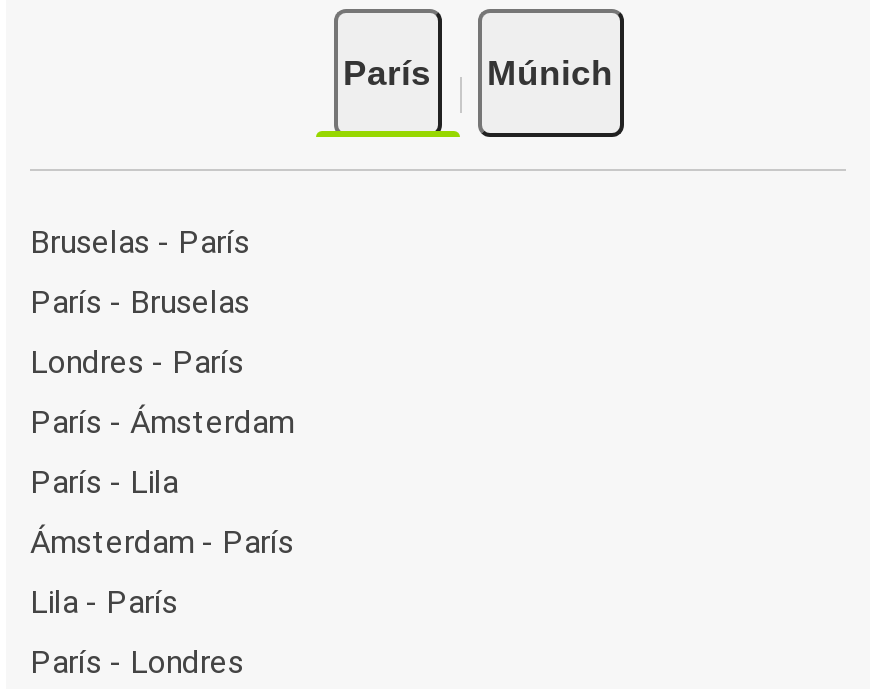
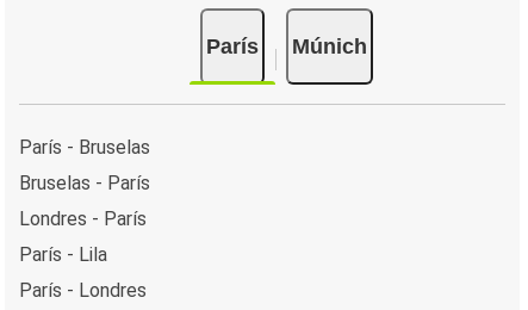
moved [30,222,250,260] -> [19,171,150,194]: Bruselas - París
[30,402,294,440] París - Ámsterdam -> none
[30,522,294,620] Ámsterdam - París | Lila - París -> none

